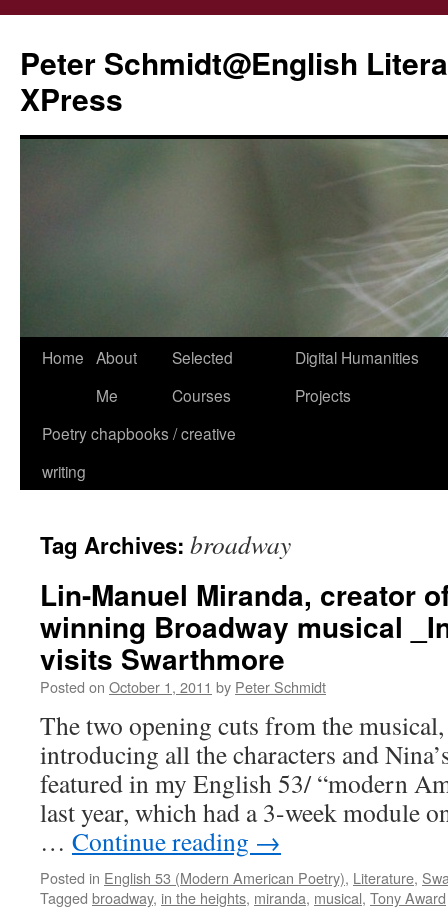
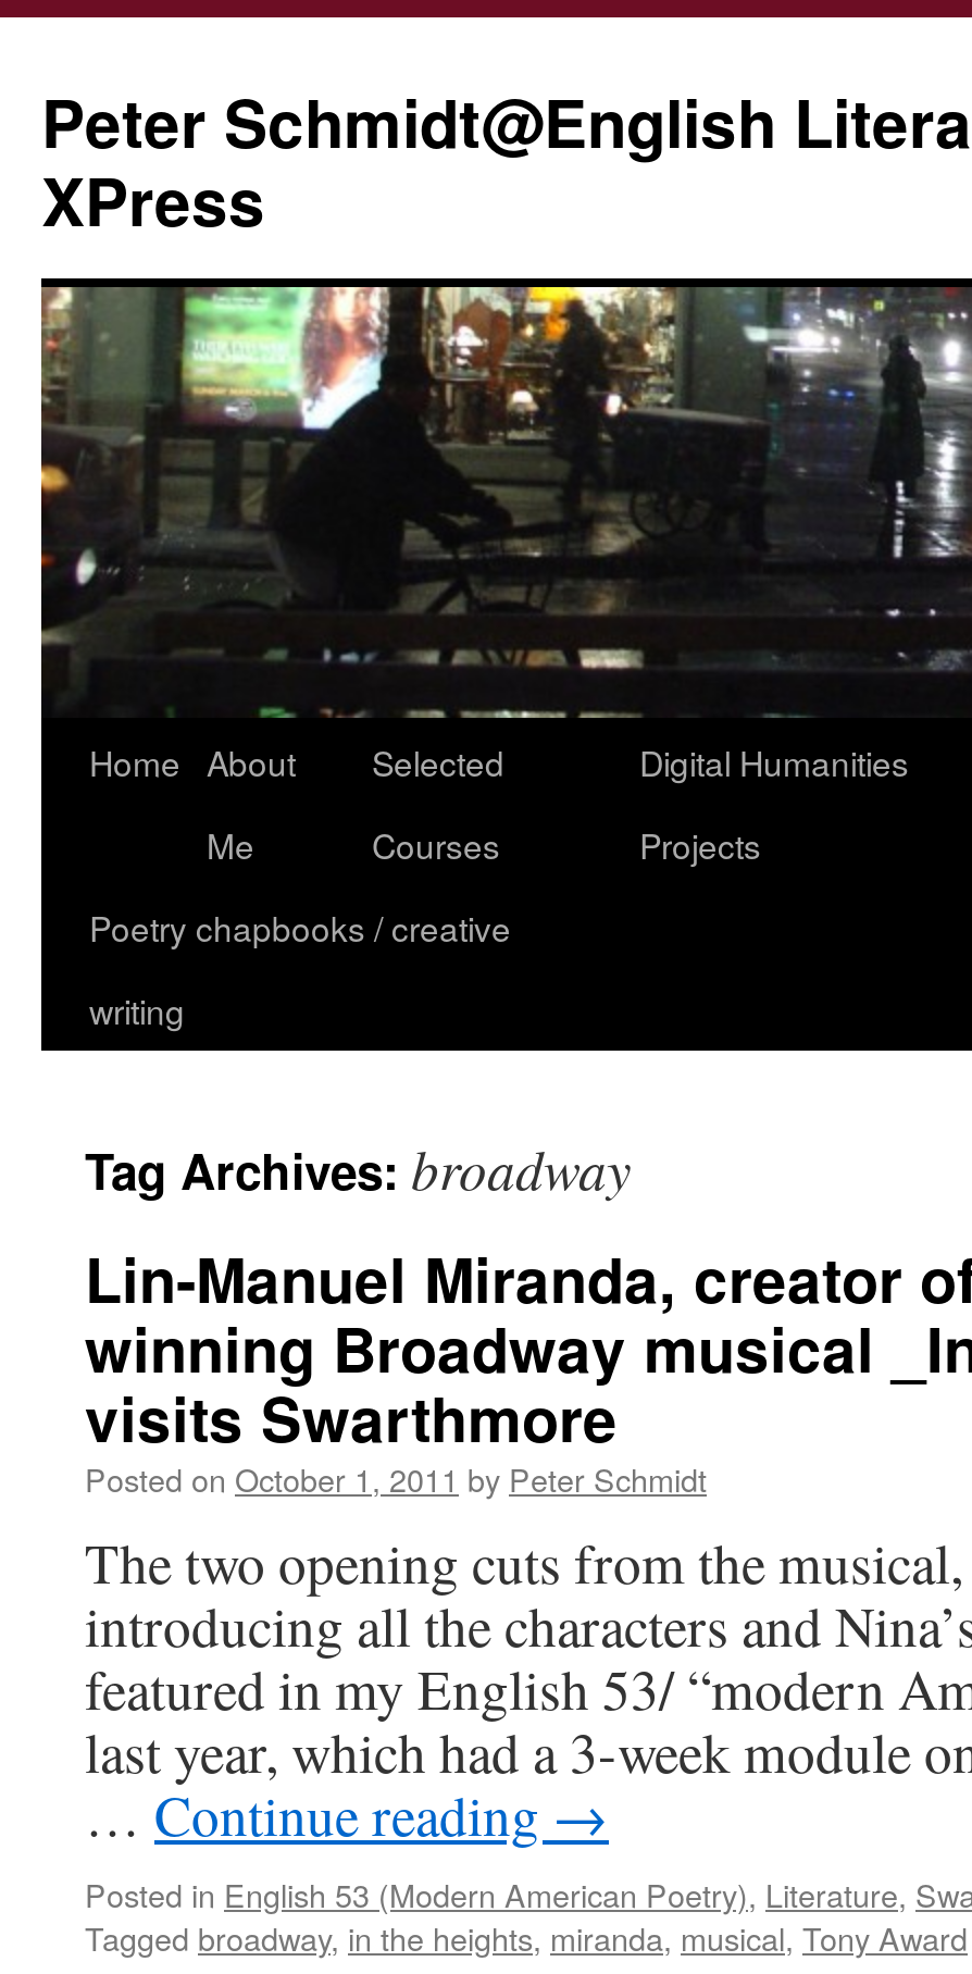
[19,139,445,338] [image] -> [39,285,965,718] [image]

